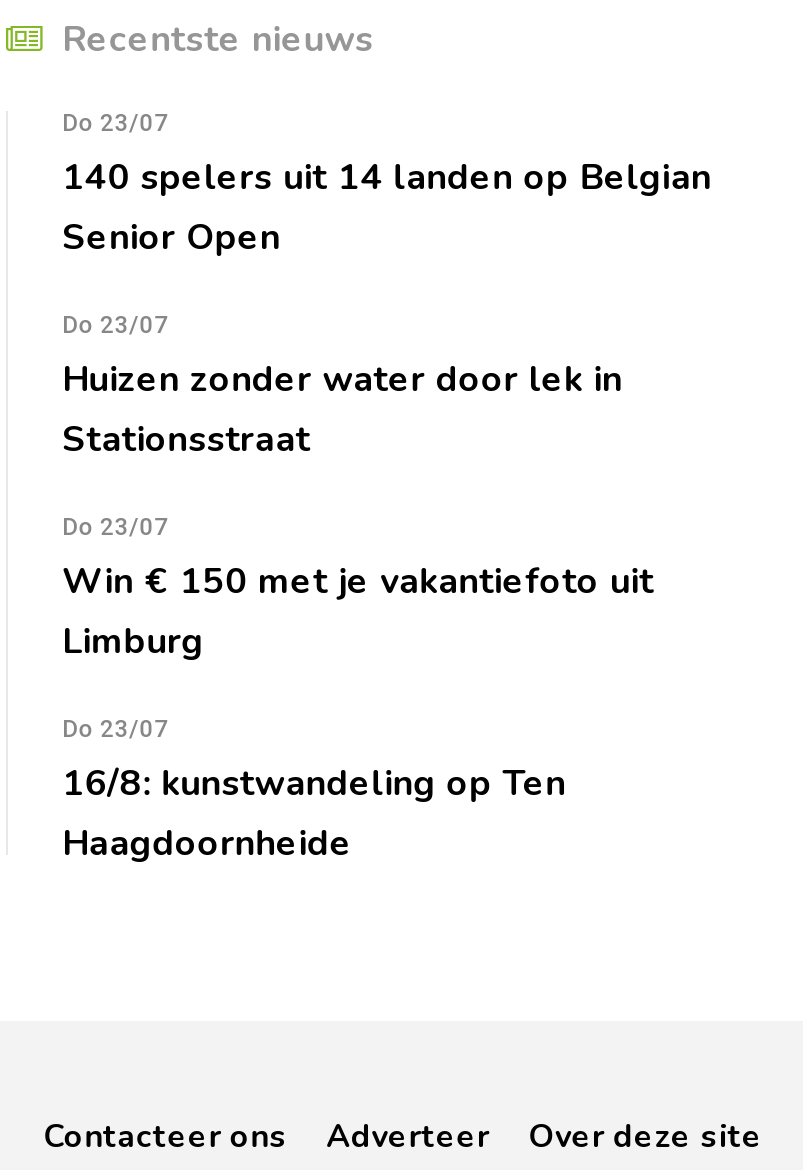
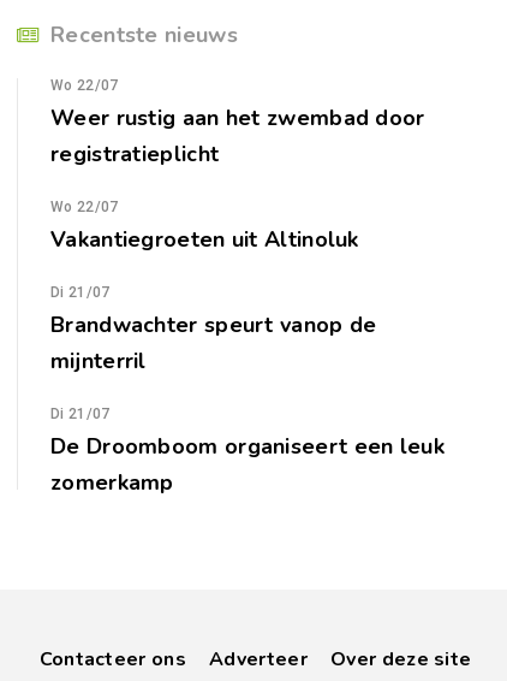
[62,109,712,261] Do 23/07 | 140 spelers uit 14 landen op Belgian | Senior Open -> [50,77,425,168] Wo 22/07 | Weer rustig aan het zwembad door | registratieplicht
[62,311,623,463] Do 23/07 | Huizen zonder water door lek in | Stationsstraat -> [50,199,359,254] Wo 22/07 | Vakantiegroeten uit Altinoluk
[62,513,654,665] Do 23/07 | Win € 150 met je vakantiefoto uit | Limburg -> [50,284,377,375] Di 21/07 | Brandwachter speurt vanop de | mijnterril
[62,715,566,867] Do 23/07 | 16/8: kunstwandeling op Ten | Haagdoornheide -> [50,405,444,497] Di 21/07 | De Droomboom organiseert een leuk | zomerkamp

